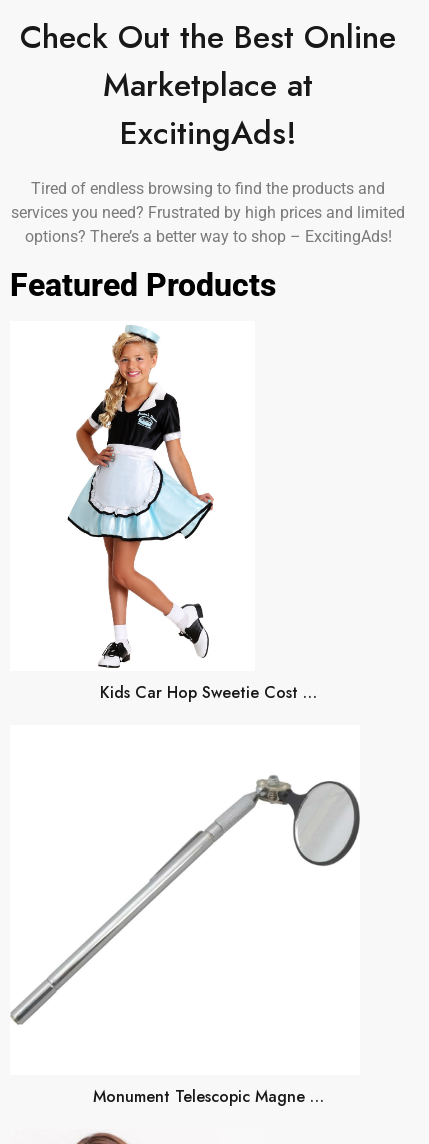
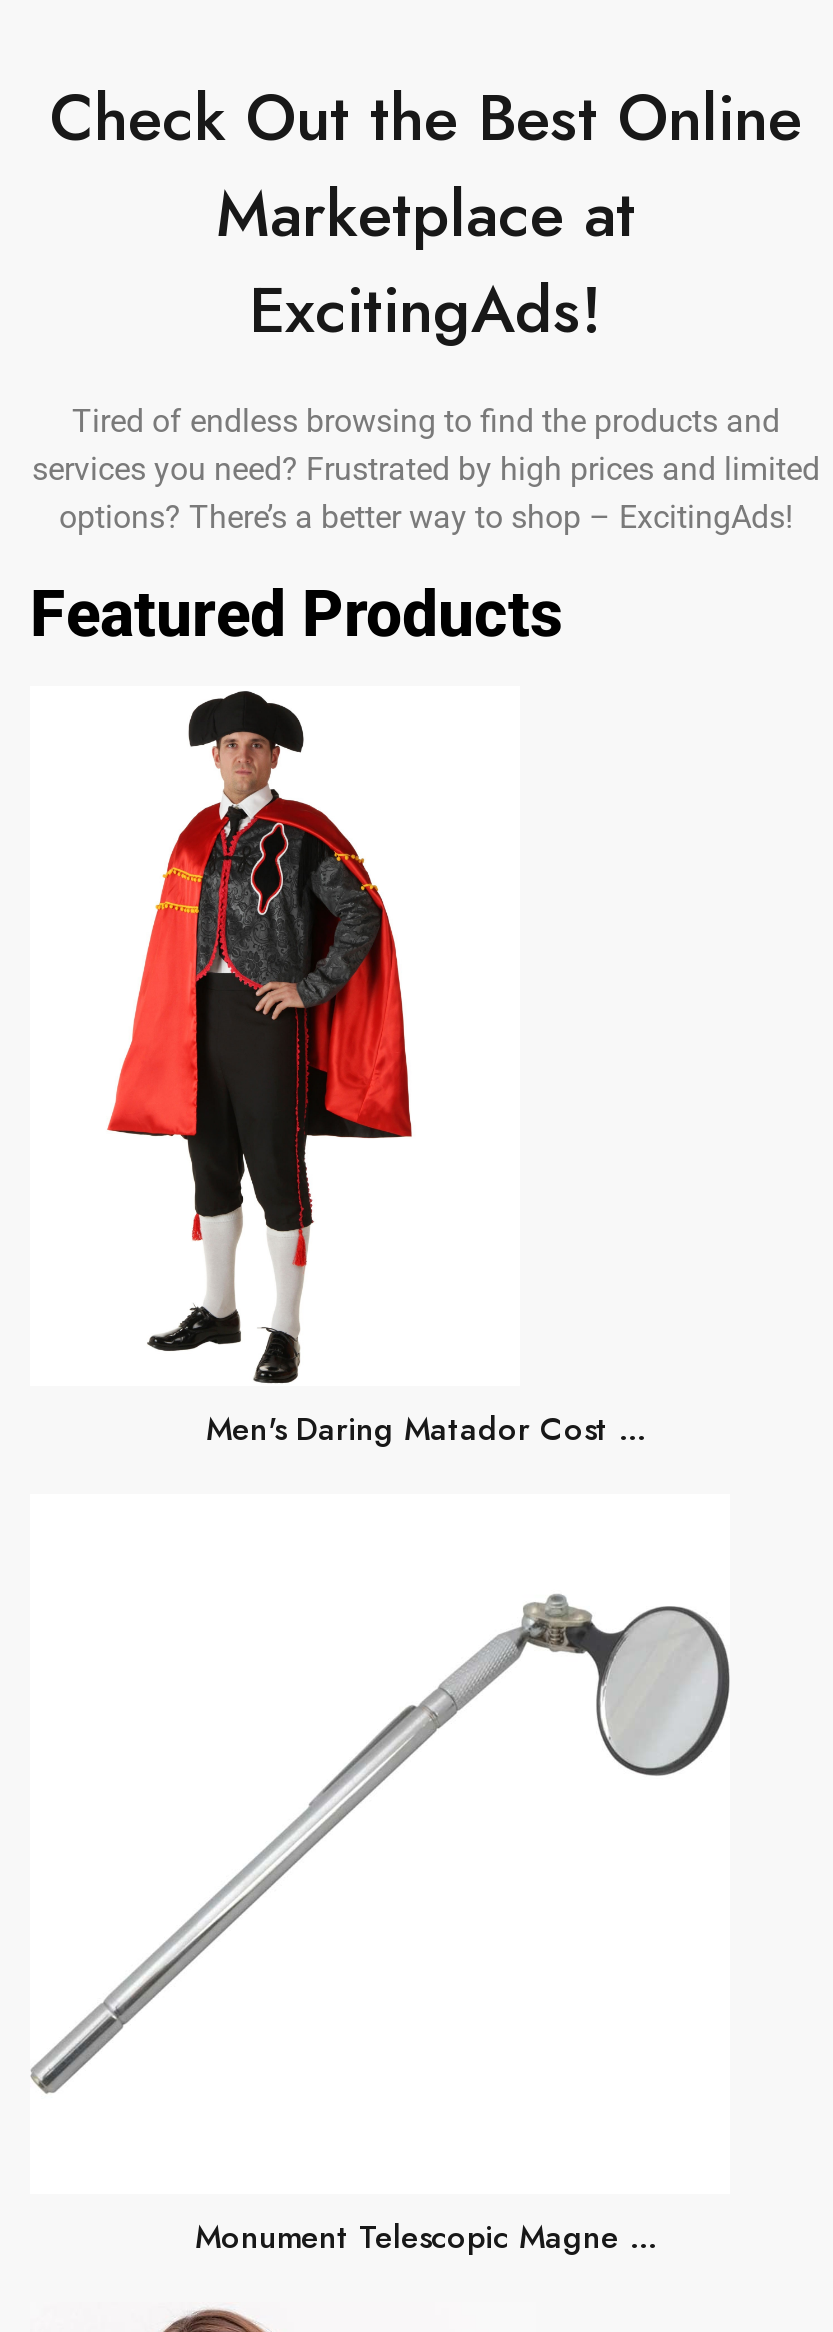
[49,323,316,704] [image] | Kids Car Hop Sweetie Cost … -> [106,688,646,1452] [image] | Men's Daring Matador Cost …

